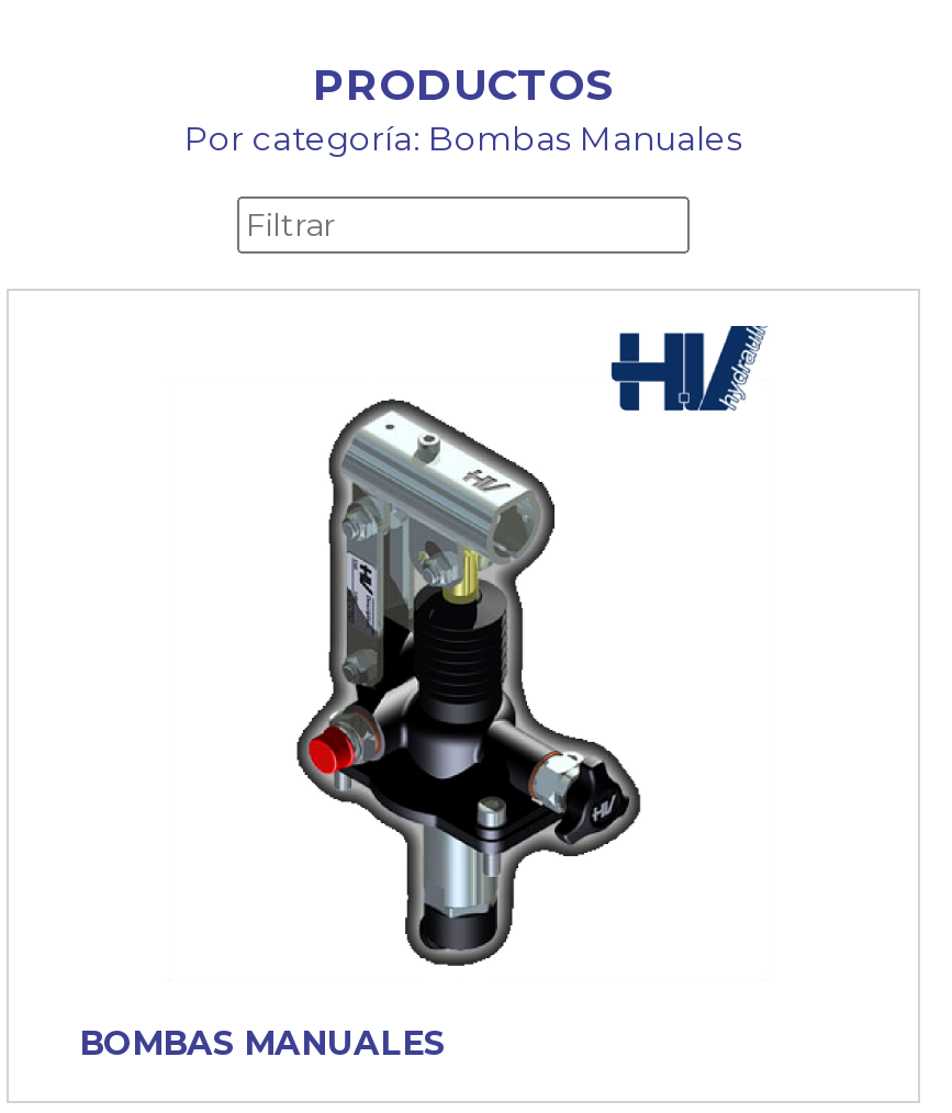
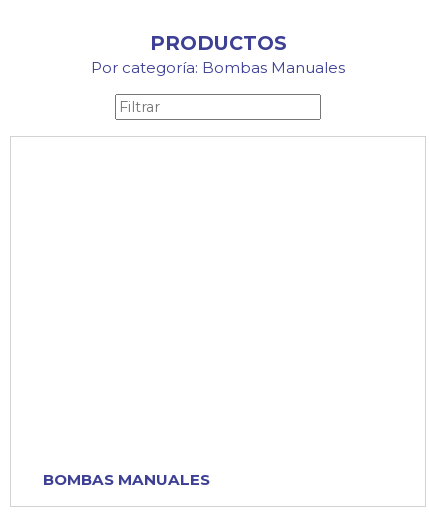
[294,324,766,969] [image] -> none

